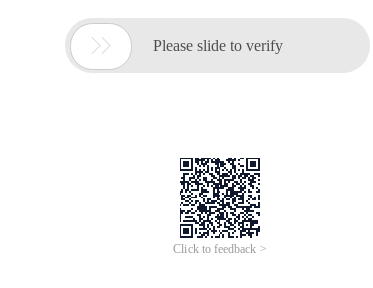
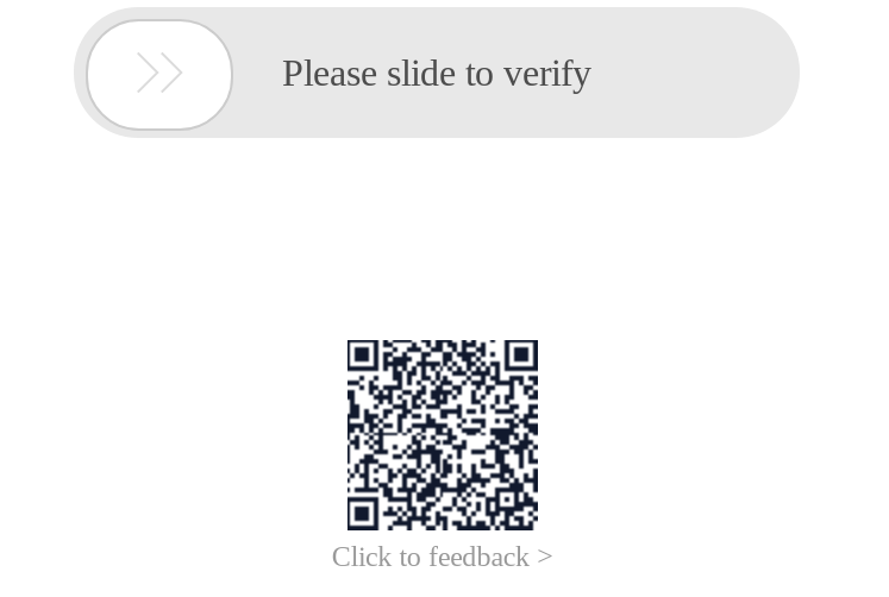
[180,158,260,239] [image] -> [345,338,540,533] [image]

